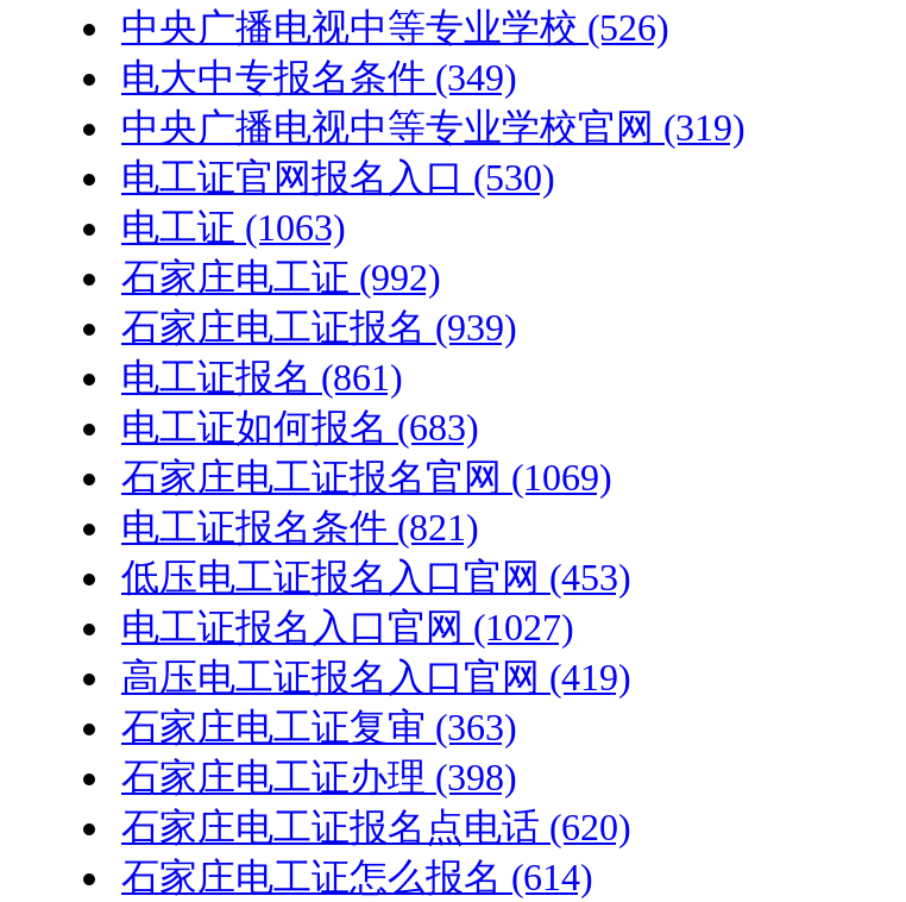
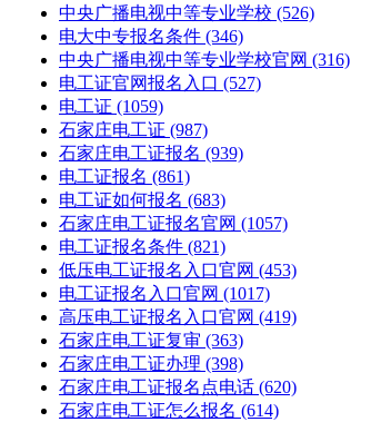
[121,56,516,97] 电大中专报名条件(349) -> [59,26,243,45] 电大中专报名条件(346)
[121,106,744,147] 中央广播电视中等专业学校官网(319) -> [59,50,350,69] 中央广播电视中等专业学校官网(316)
[121,156,554,197] 电工证官网报名入口(530) -> [59,73,261,92] 电工证官网报名入口(527)
[121,206,345,247] 电工证(1063) -> [59,97,163,115] 电工证(1059)
[121,256,440,297] 石家庄电工证(992) -> [59,120,208,139] 石家庄电工证(987)
[121,456,611,497] 石家庄电工证报名官网(1069) -> [59,213,288,232] 石家庄电工证报名官网(1057)
[121,606,573,647] 电工证报名入口官网(1027) -> [59,284,270,303] 电工证报名入口官网(1017)

